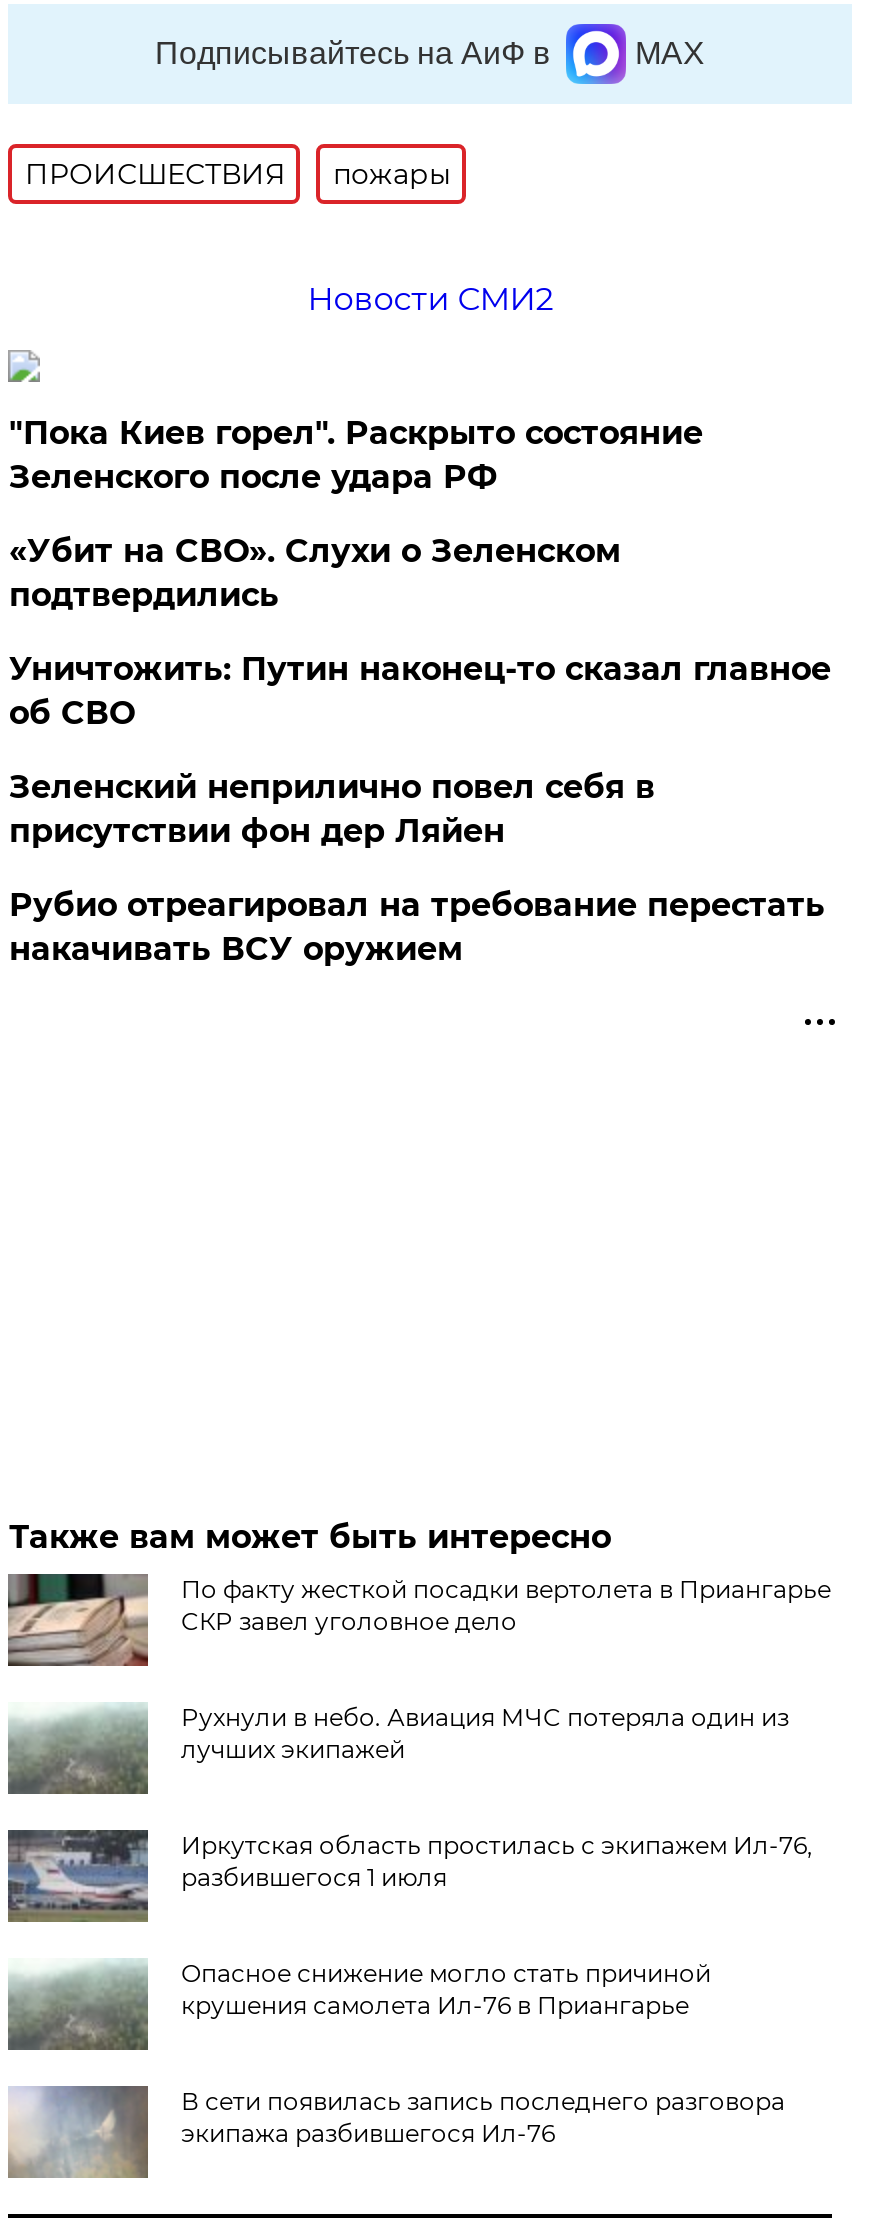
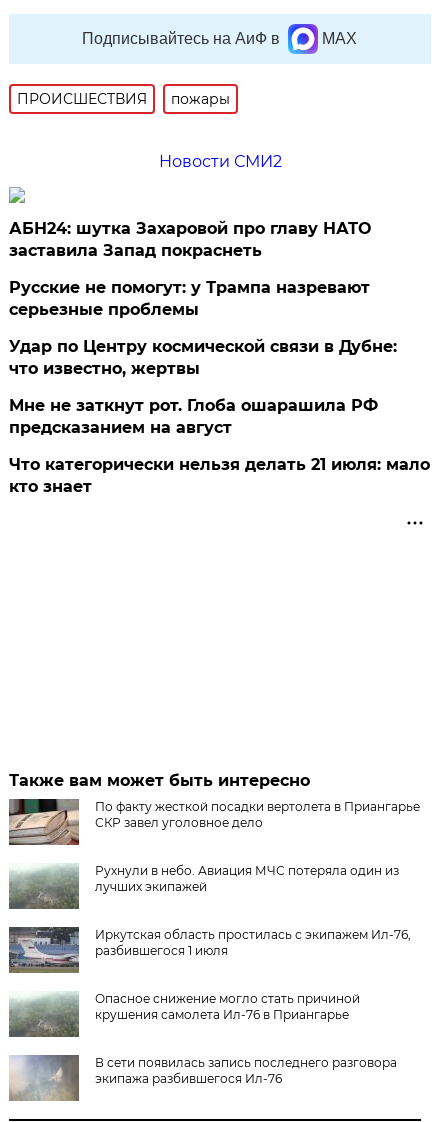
[9,414,703,496] "Пока Киев горел". Раскрыто состояние | Зеленского после удара РФ -> [9,219,371,260] АБН24: шутка Захаровой про главу НАТО | заставила Запад покраснеть
[9,532,621,614] «Убит на СВО». Слухи о Зеленском | подтвердились -> [9,278,370,319] Русские не помогут: у Трампа назревают | серьезные проблемы
[9,650,831,732] Уничтожить: Путин наконец-то сказал главное | об СВО -> [9,337,397,378] Удар по Центру космической связи в Дубне: | что известно, жертвы
[9,768,655,850] Зеленский неприлично повел cебя в | присутствии фон дер Ляйен -> [9,396,378,437] Мне не заткнут рот. Глоба ошарашила РФ | предсказанием на август
[9,886,825,968] Рубио отреагировал на требование перестать | накачивать ВСУ оружием -> [9,455,430,496] Что категорически нельзя делать 21 июля: мало | кто знает

